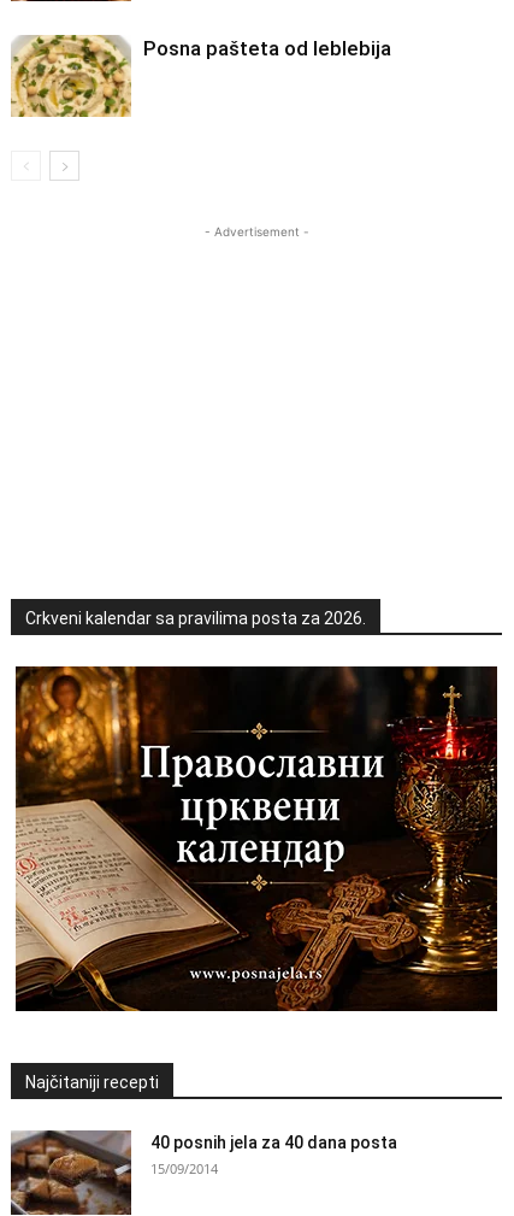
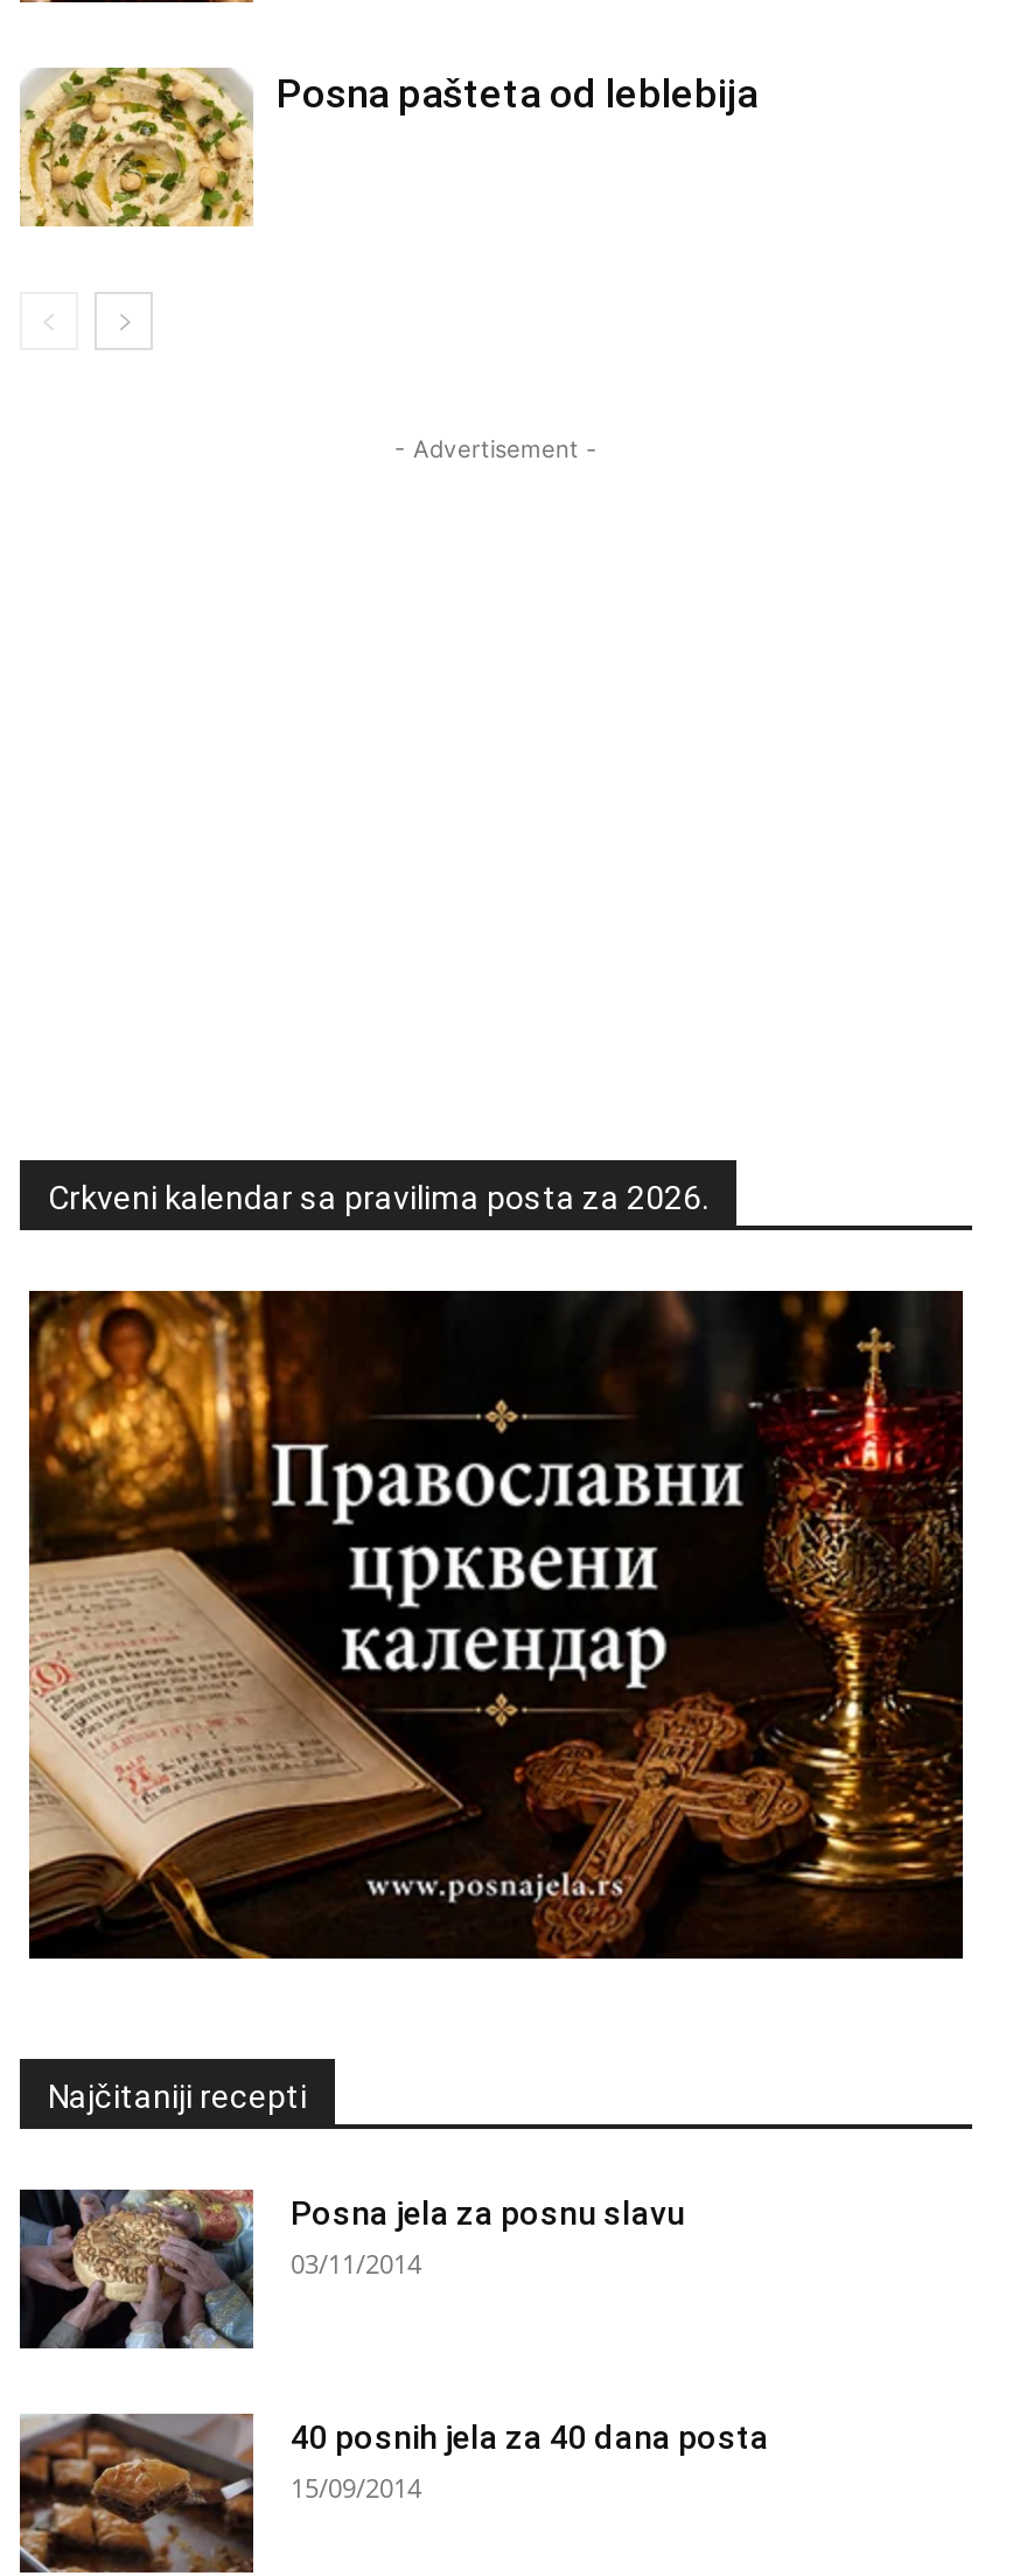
none -> [20,2187,685,2353] [image] | Posna jela za posnu slavu | 03/11/2014

